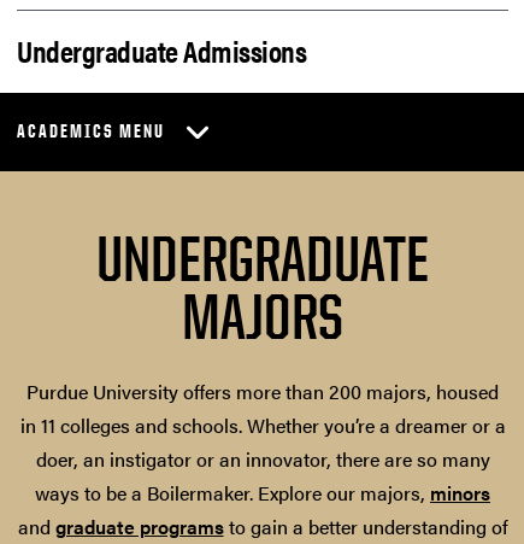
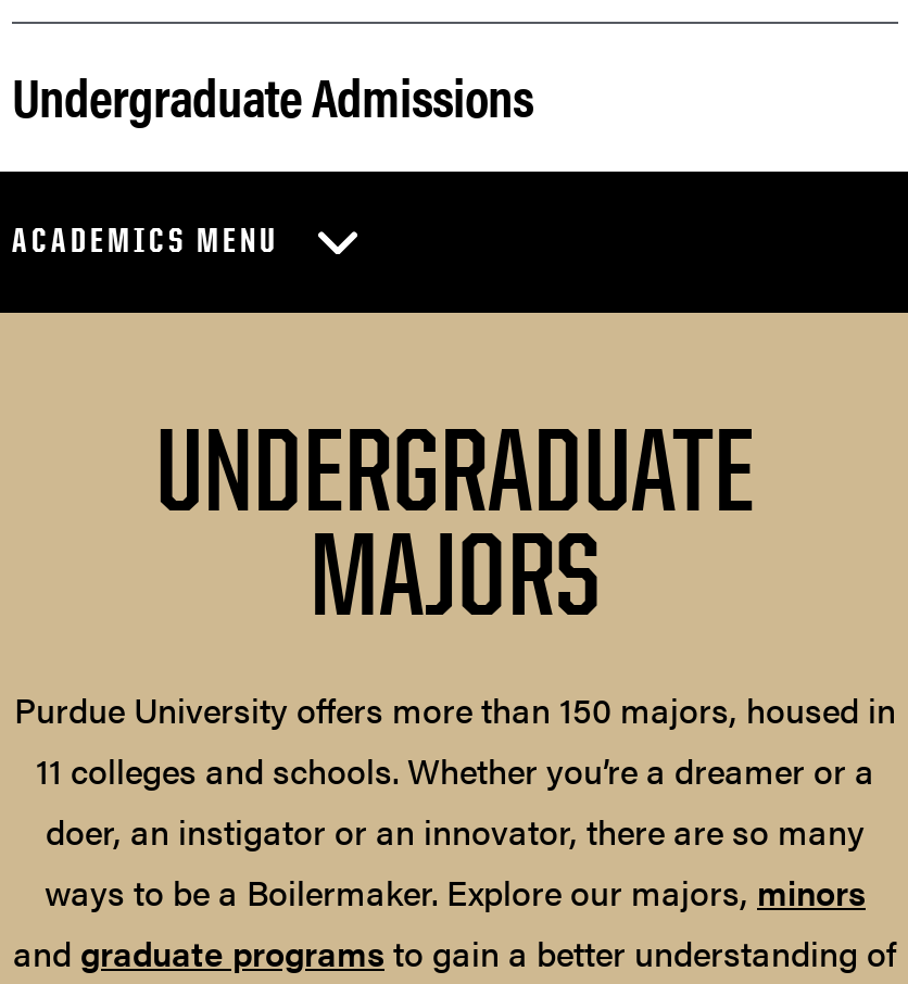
[20,378,505,439] Purdue University offers more than 200 majors, housed | in 11 colleges and schools. Whether you’re a dreamer or a -> [14,685,896,795] Purdue University offers more than 150 majors, housed in | 11 colleges and schools. Whether you’re a dreamer or a

